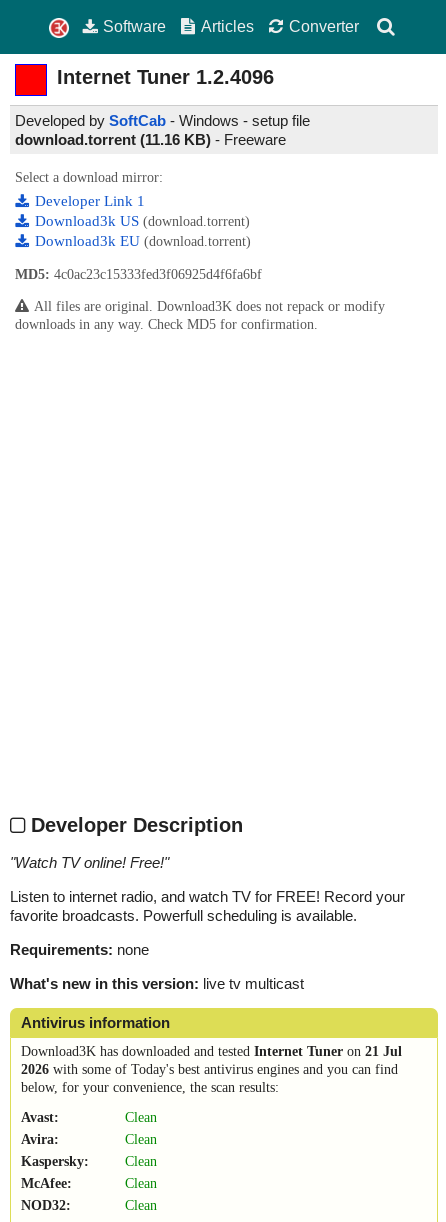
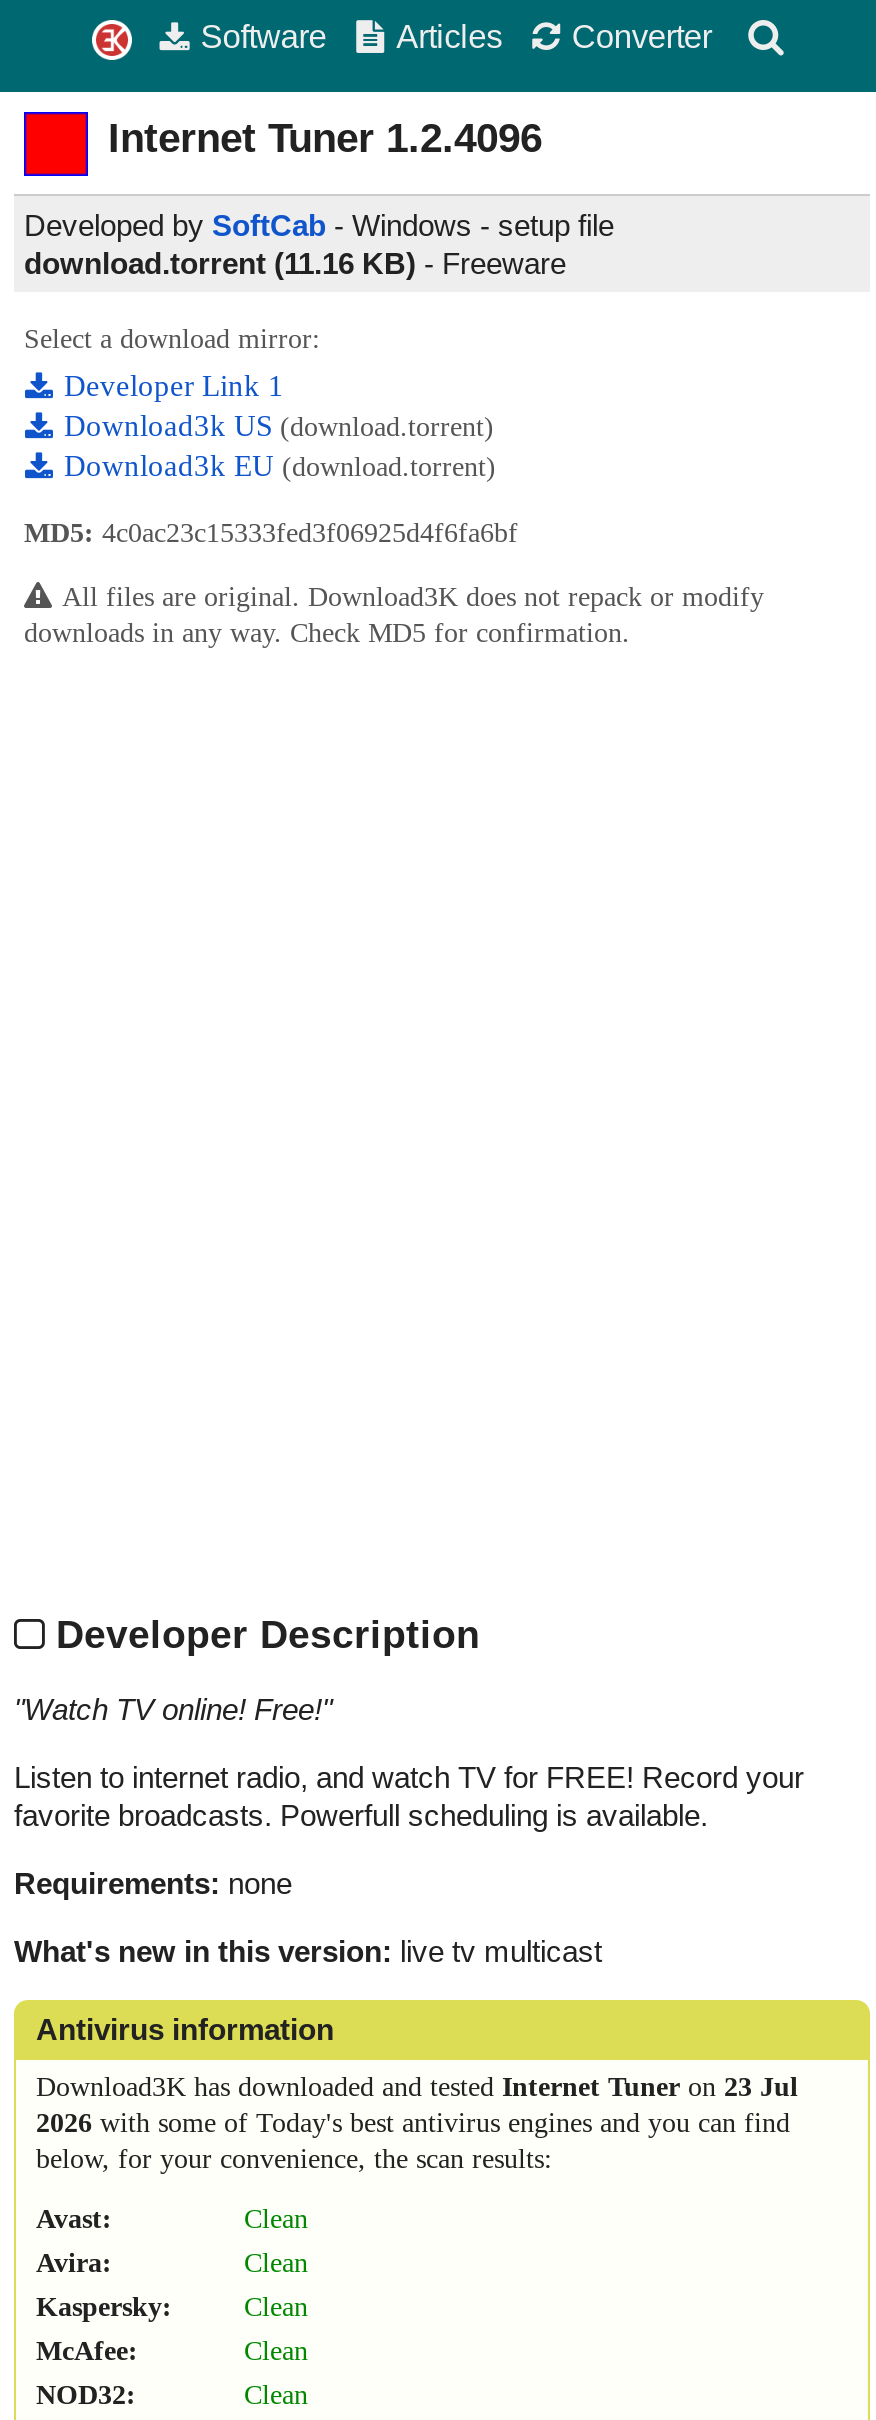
[21,1043,402,1058] Download3K has downloaded and tested Internet Tuner on 21 Jul -> [36,2071,798,2101] Download3K has downloaded and tested Internet Tuner on 23 Jul

